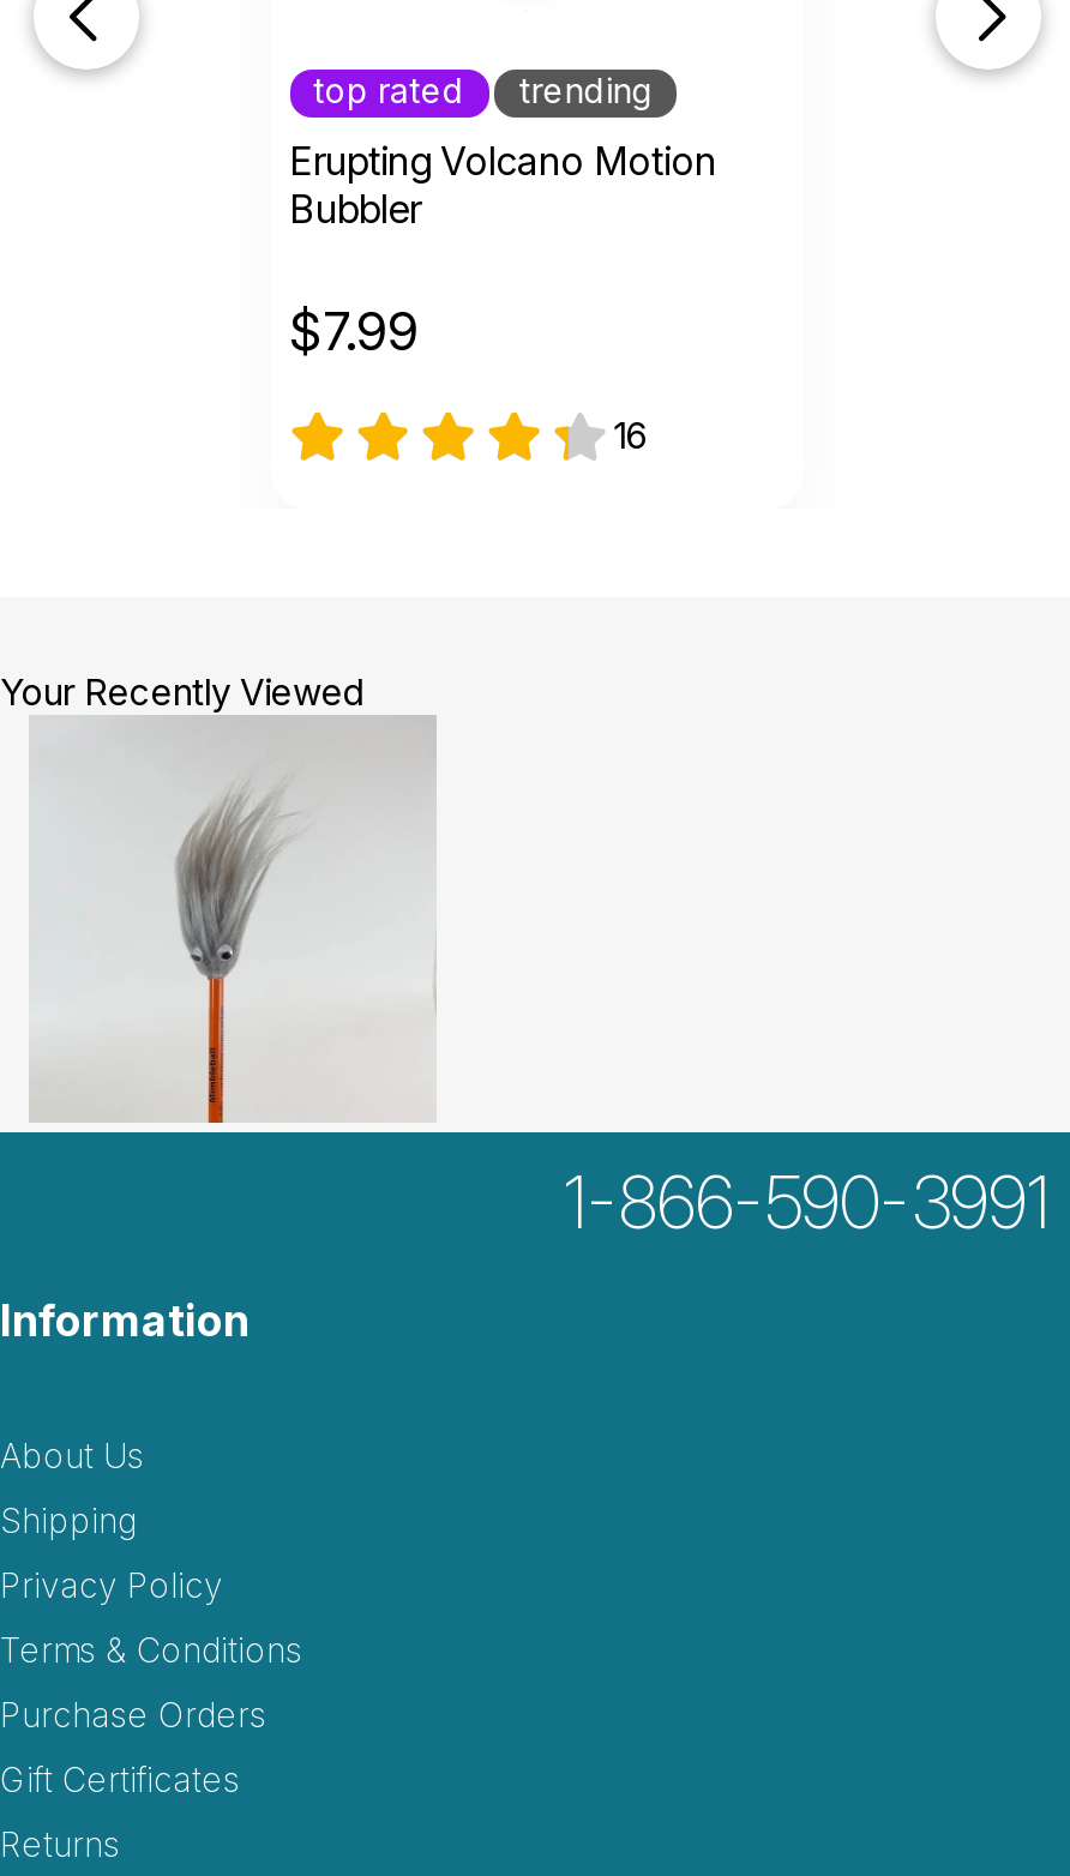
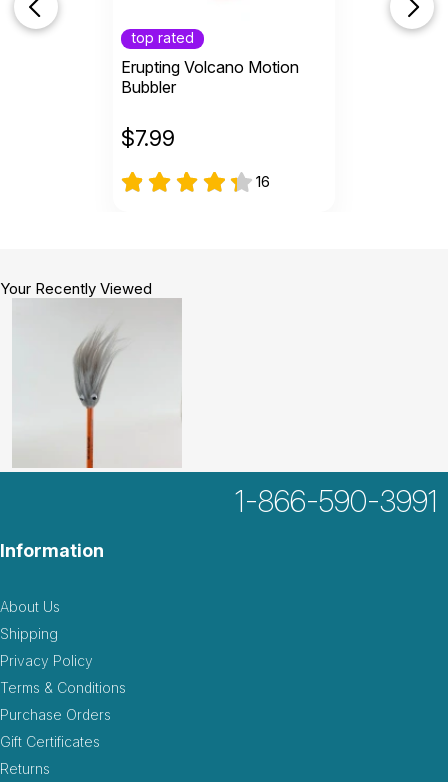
[519,69,653,110] trending -> none

